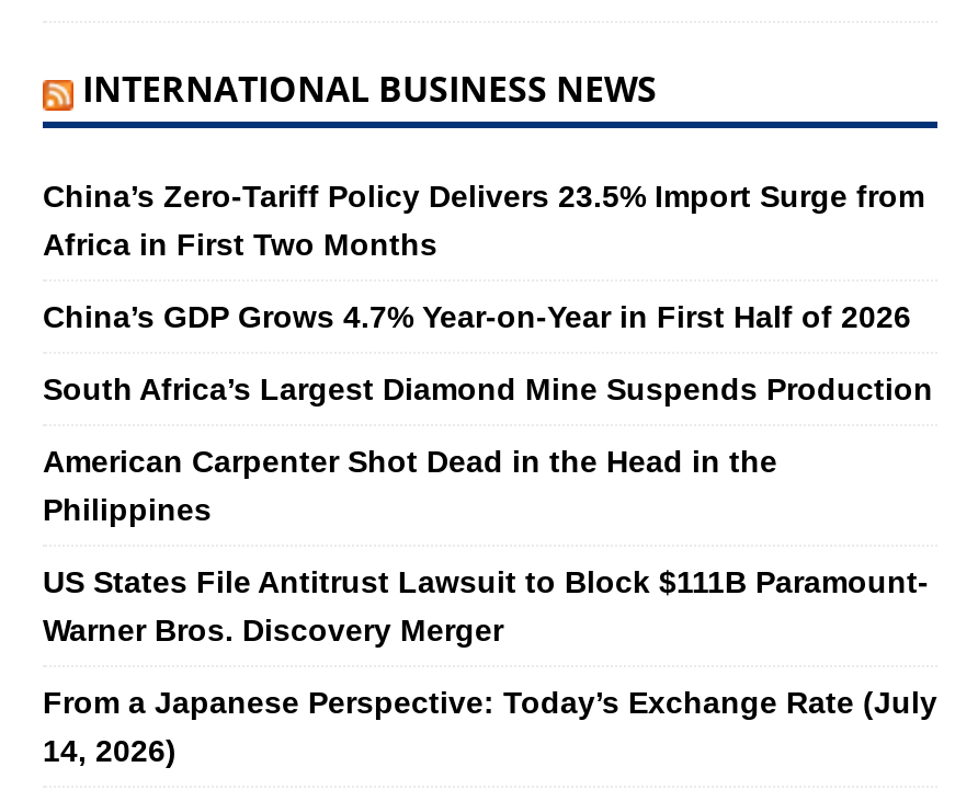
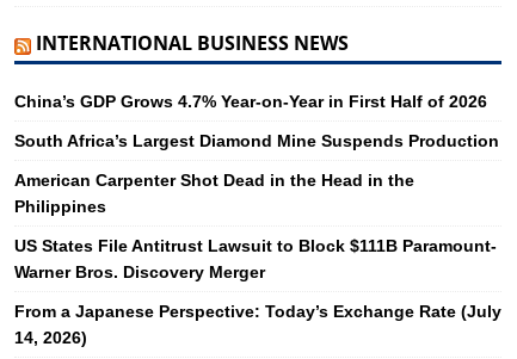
[43,179,924,263] China’s Zero-Tariff Policy Delivers 23.5% Import Surge from | Africa in First Two Months -> none

